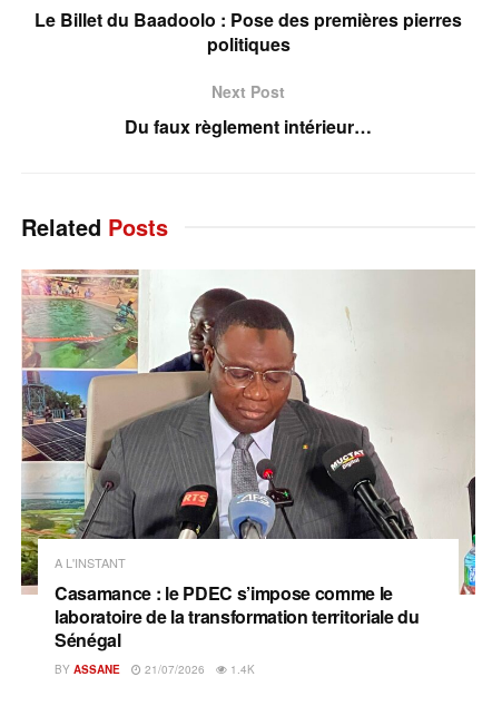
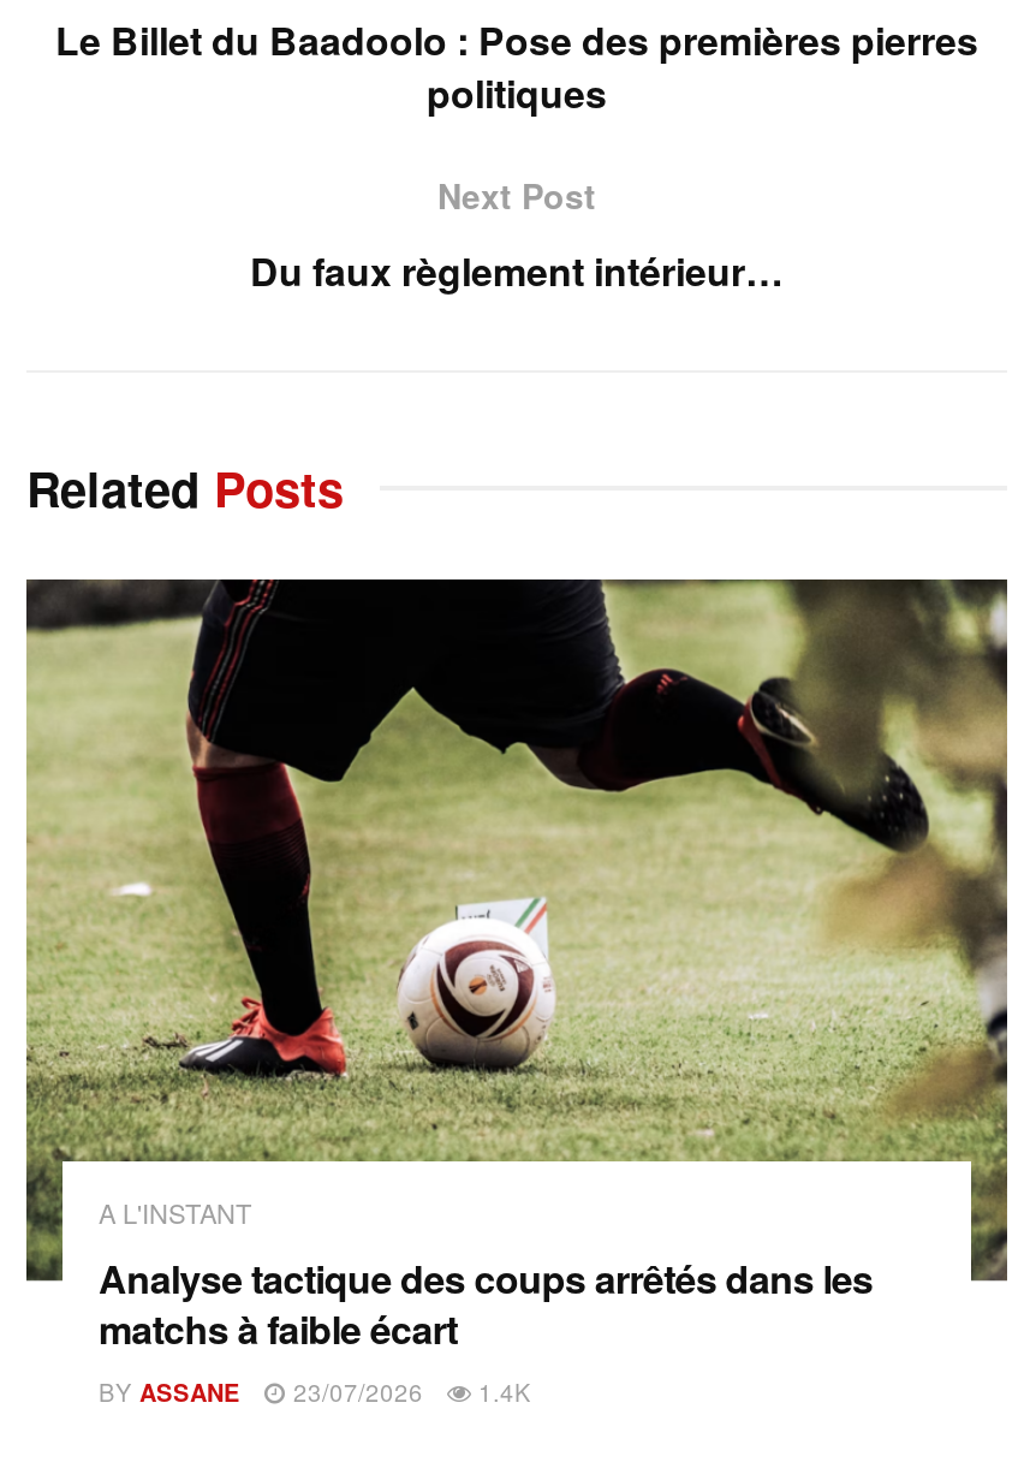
[20,268,476,652] [image] | Casamance : le PDEC s’impose comme le | laboratoire de la transformation territoriale du | Sénégal -> [24,577,1010,1355] [image] | Analyse tactique des coups arrêtés dans les | matchs à faible écart
[55,661,255,676] BY ASSANE 21/07/2026 1.4K -> [99,1374,531,1408] BY ASSANE 23/07/2026 1.4K

